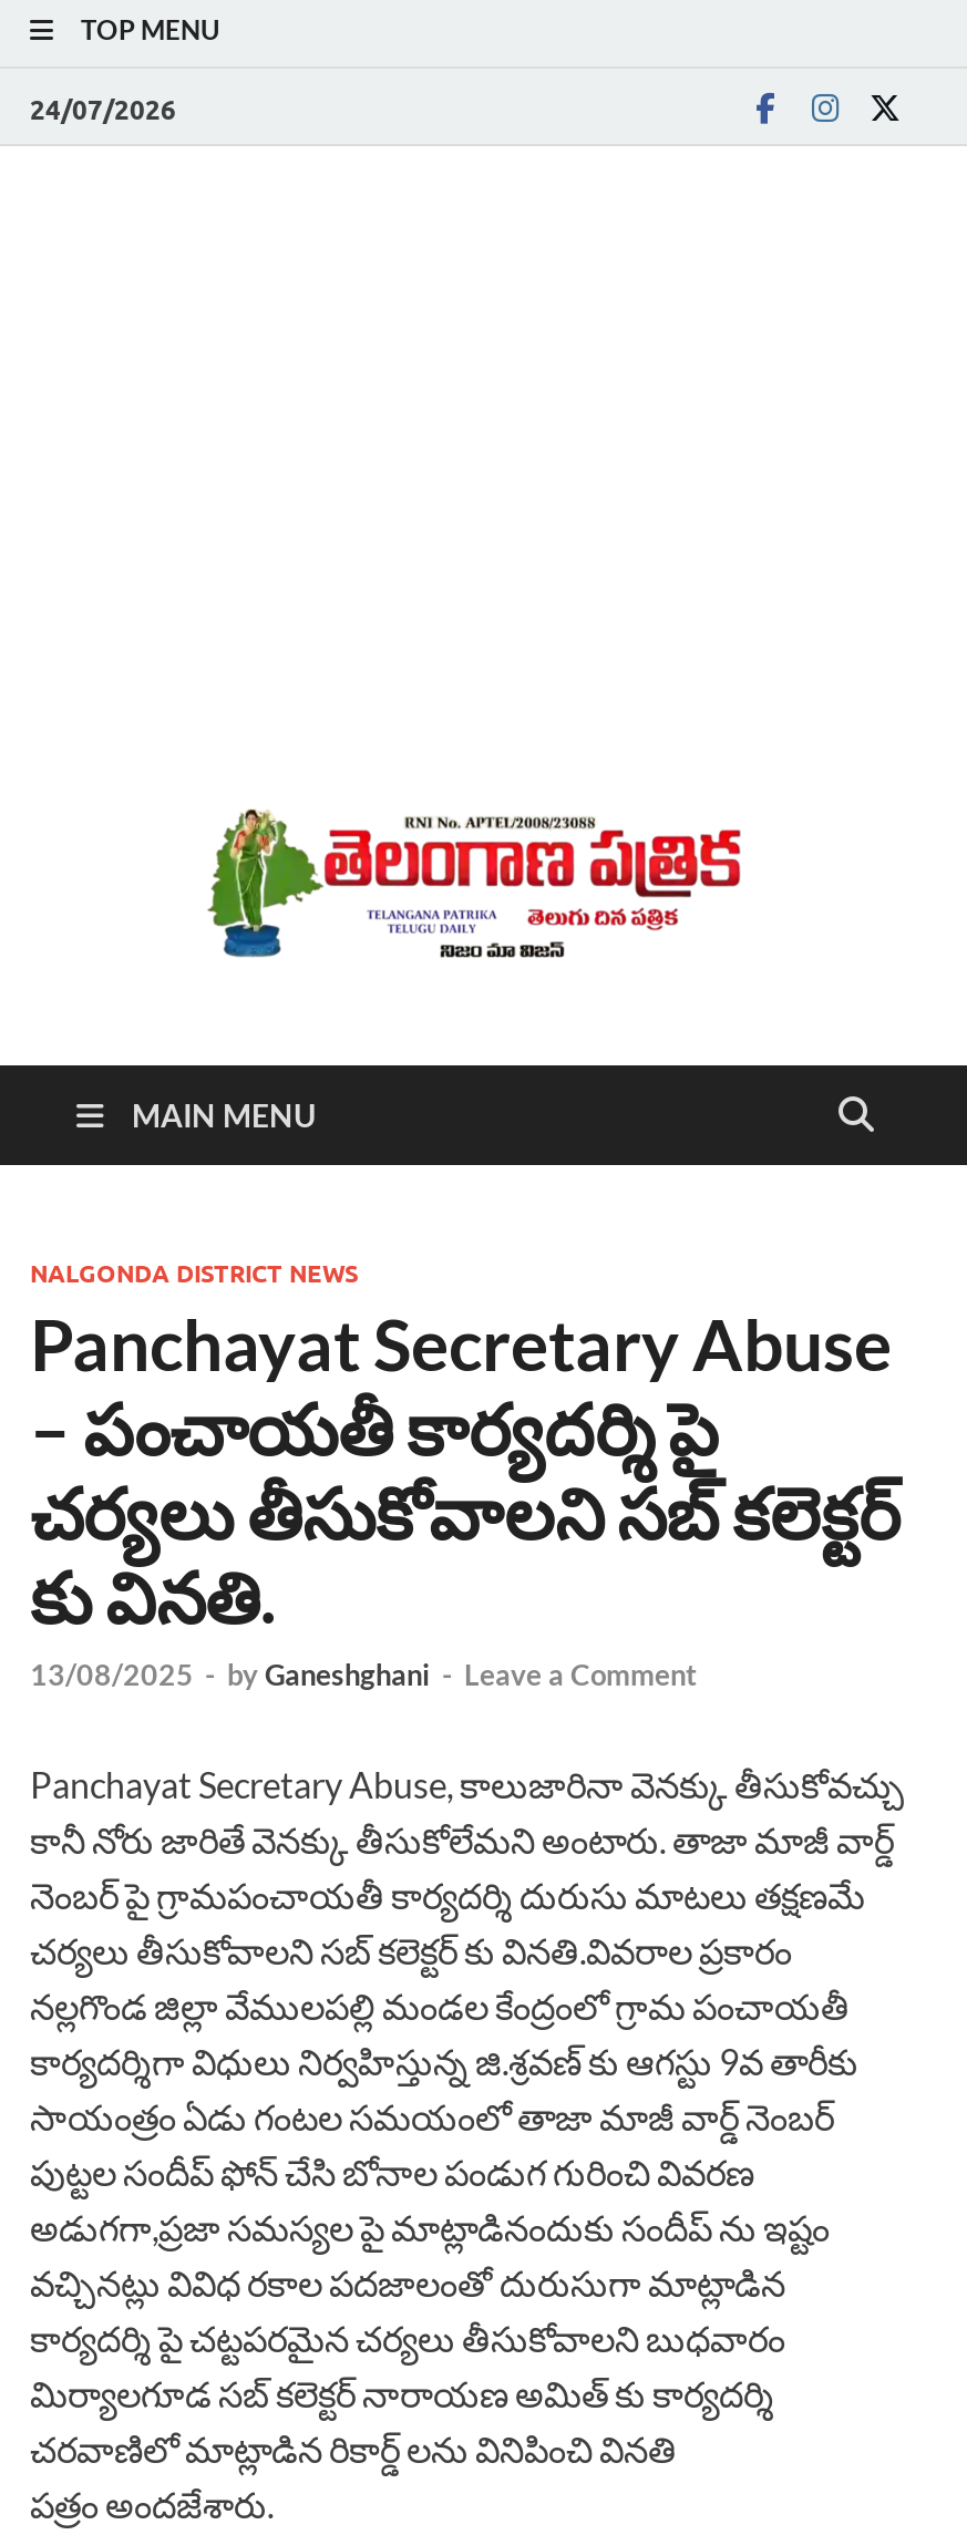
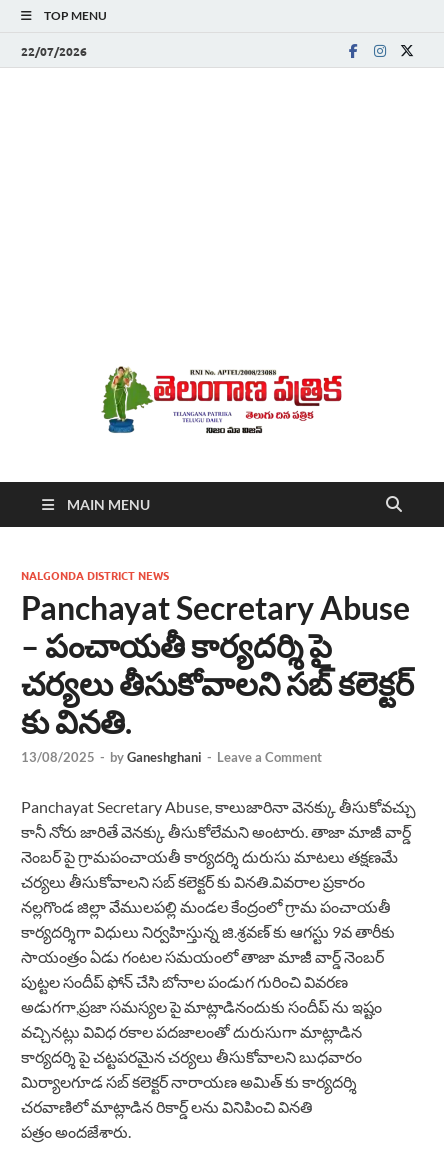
[30,90,176,125] 24/07/2026 -> [21,42,87,58] 22/07/2026

